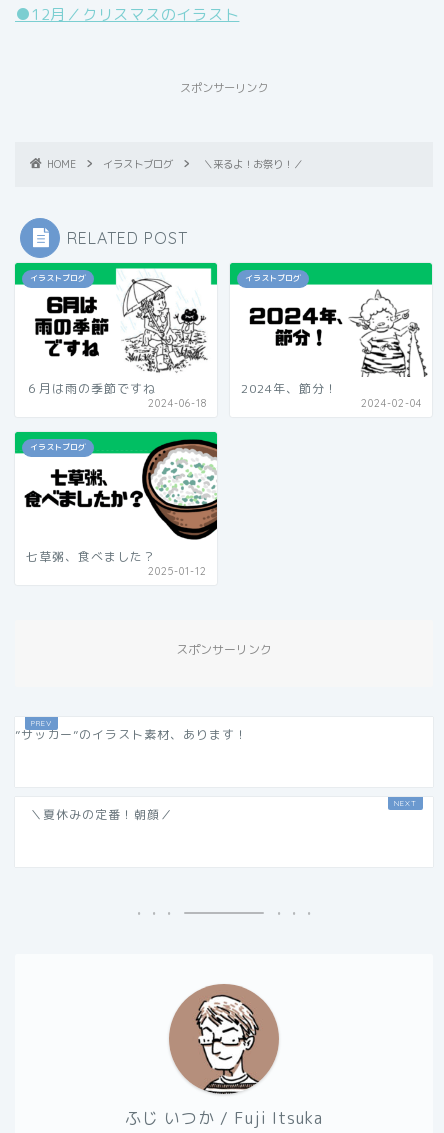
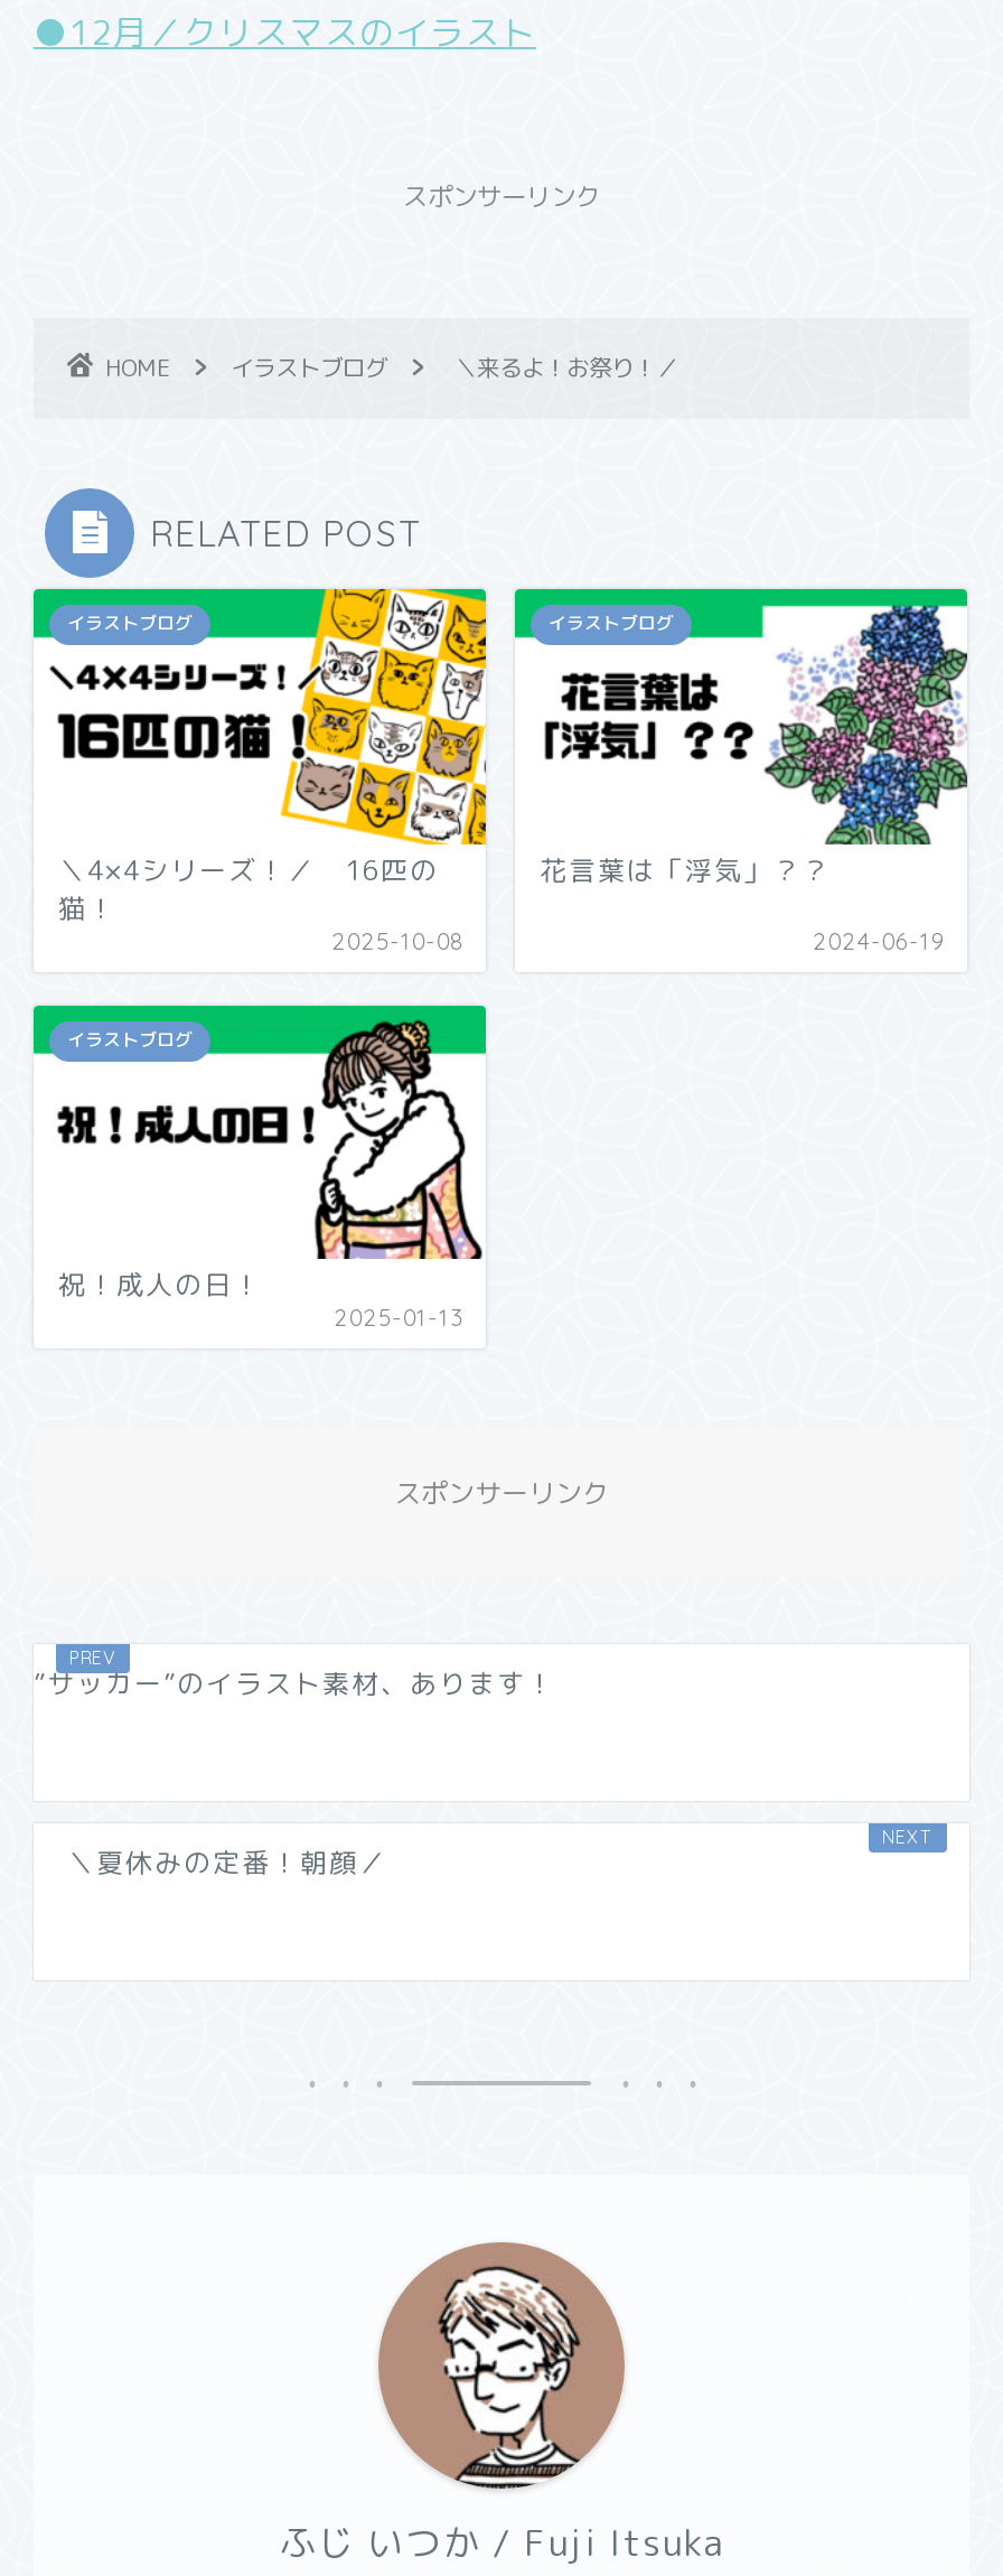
[26,262,218,410] [image] | ６月は雨の季節ですね | 2024-06-18 -> [49,587,488,956] [image] | ＼4×4シリーズ！／ 16匹の | 猫！ | 2025-10-08
[241,270,433,410] [image] | 2024年、節分！ | 2024-02-04 -> [539,603,969,956] [image] | 花言葉は「浮気」？？ | 2024-06-19
[24,438,218,578] [image] | 七草粥、食べました？ | 2025-01-12 -> [56,1019,488,1334] [image] | 祝！成人の日！ | 2025-01-13

